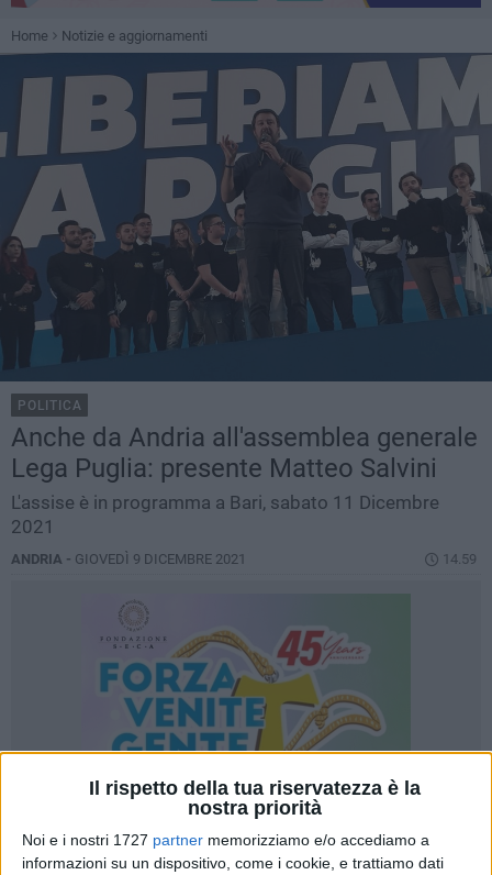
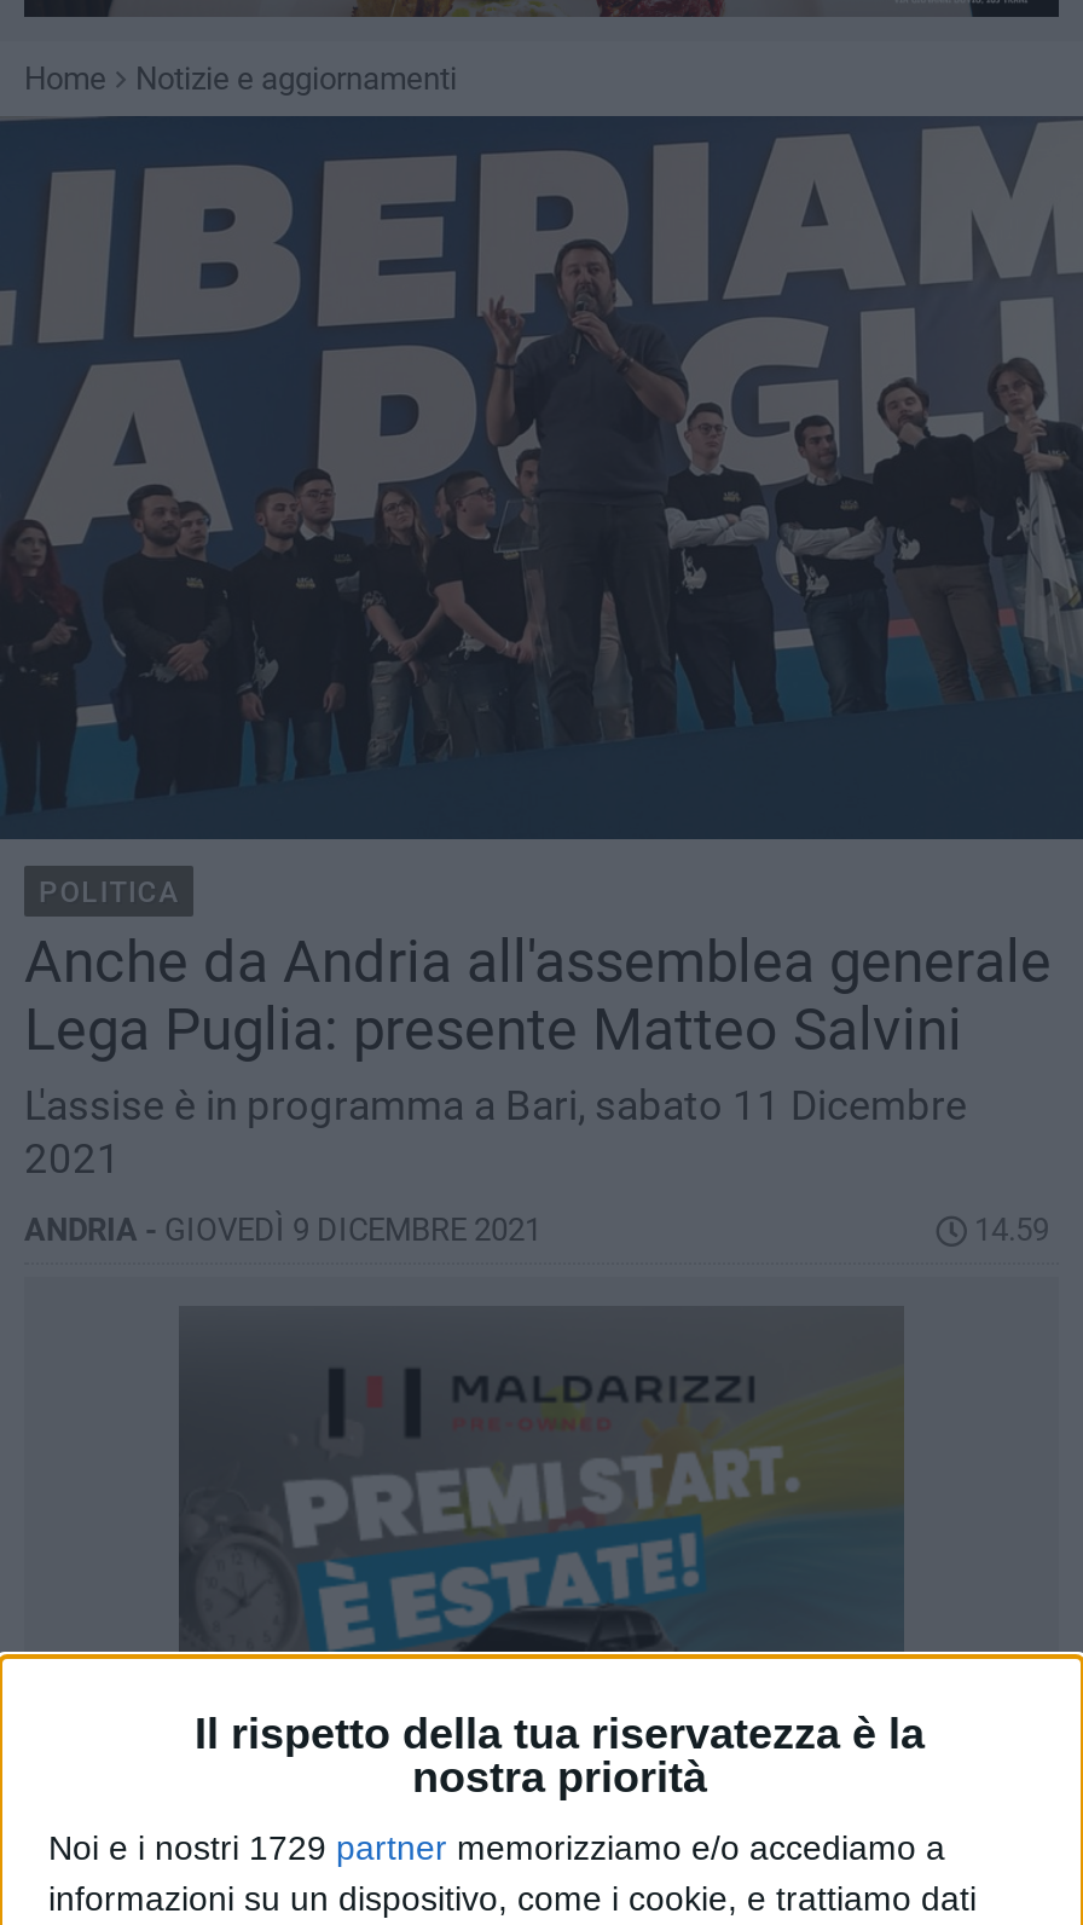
[82,608,392,751] [image] -> [179,1333,863,1652] [image]
[22,830,429,848] Noi e i nostri 1727 partner memorizziamo e/o accediamo a -> [48,1827,945,1866] Noi e i nostri 1729 partner memorizziamo e/o accediamo a

